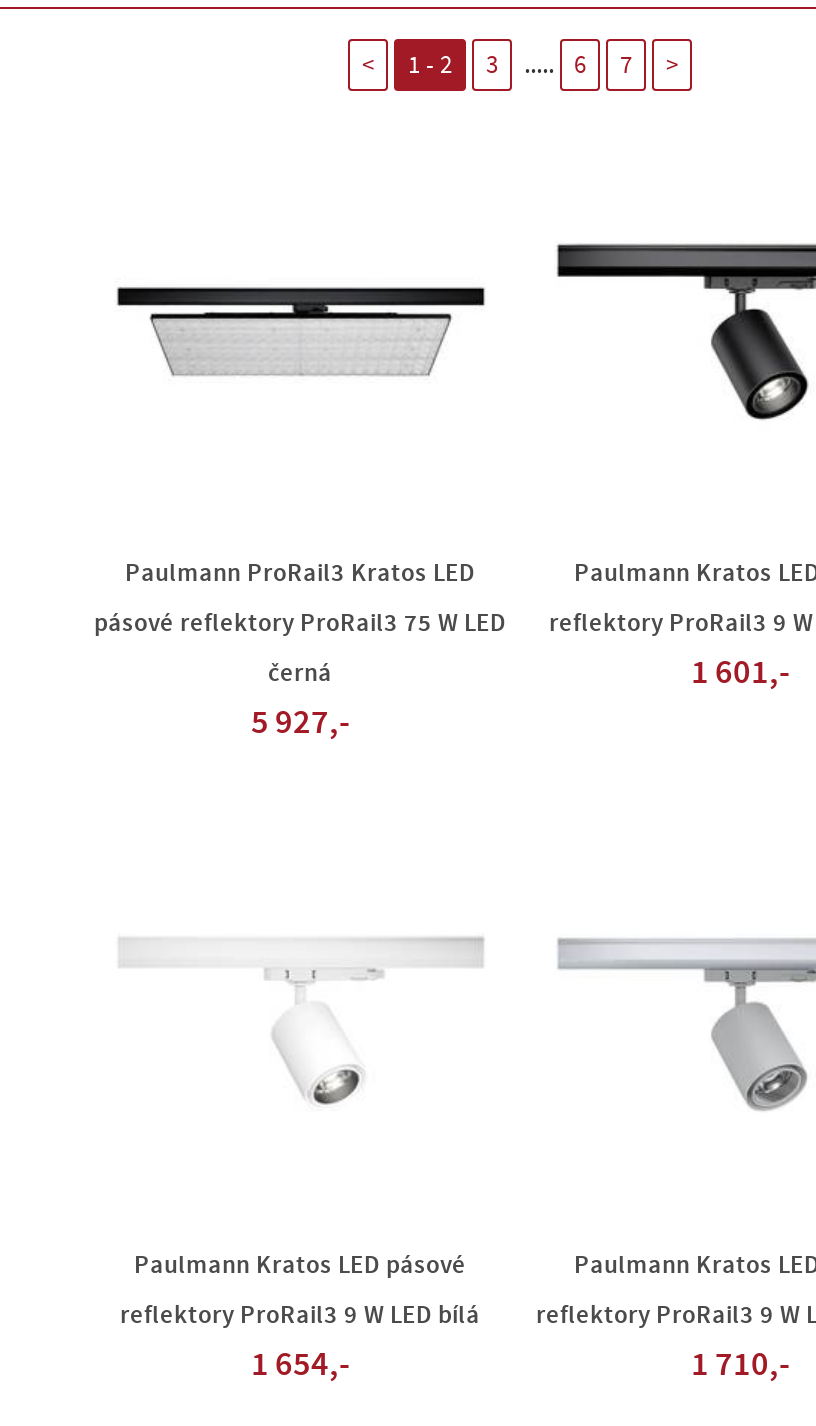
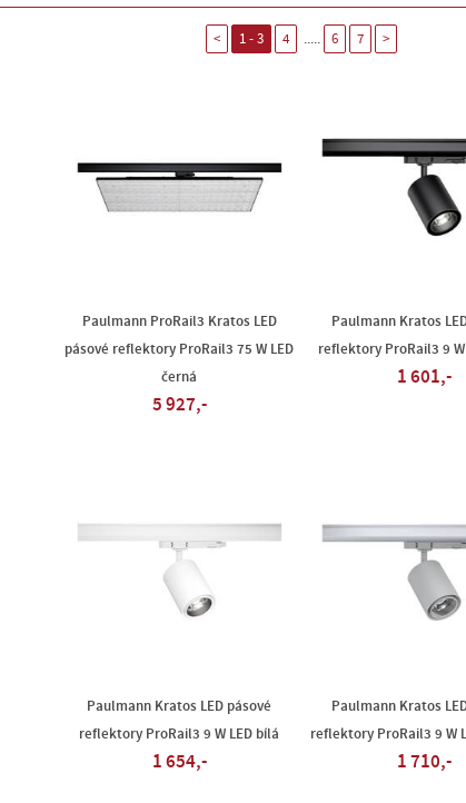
[408,51,452,79] 1 - 2 -> [239,31,264,47] 1 - 3
[486,51,498,79] 3 -> [282,31,289,47] 4

